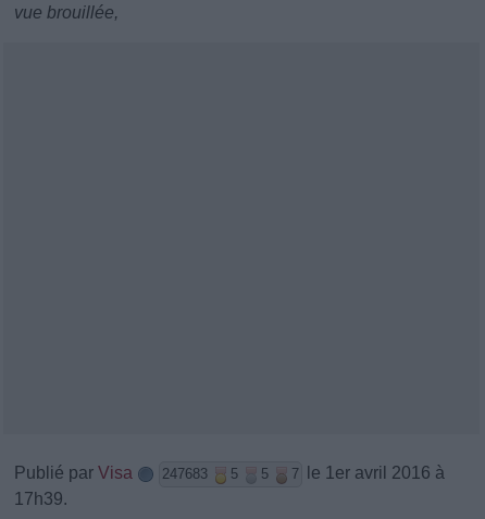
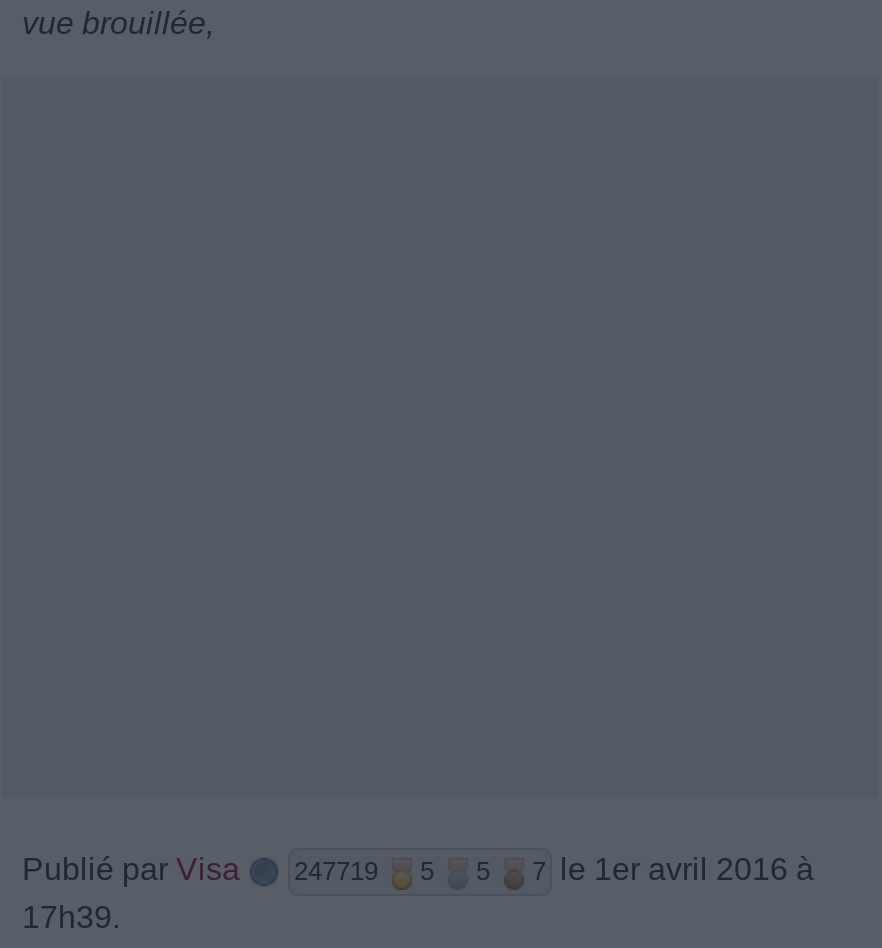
[14,464,445,482] Publié par Visa 247683 5 5 7 le 1er avril 2016 à -> [22,852,814,886] Publié par Visa 247719 5 5 7 le 1er avril 2016 à

